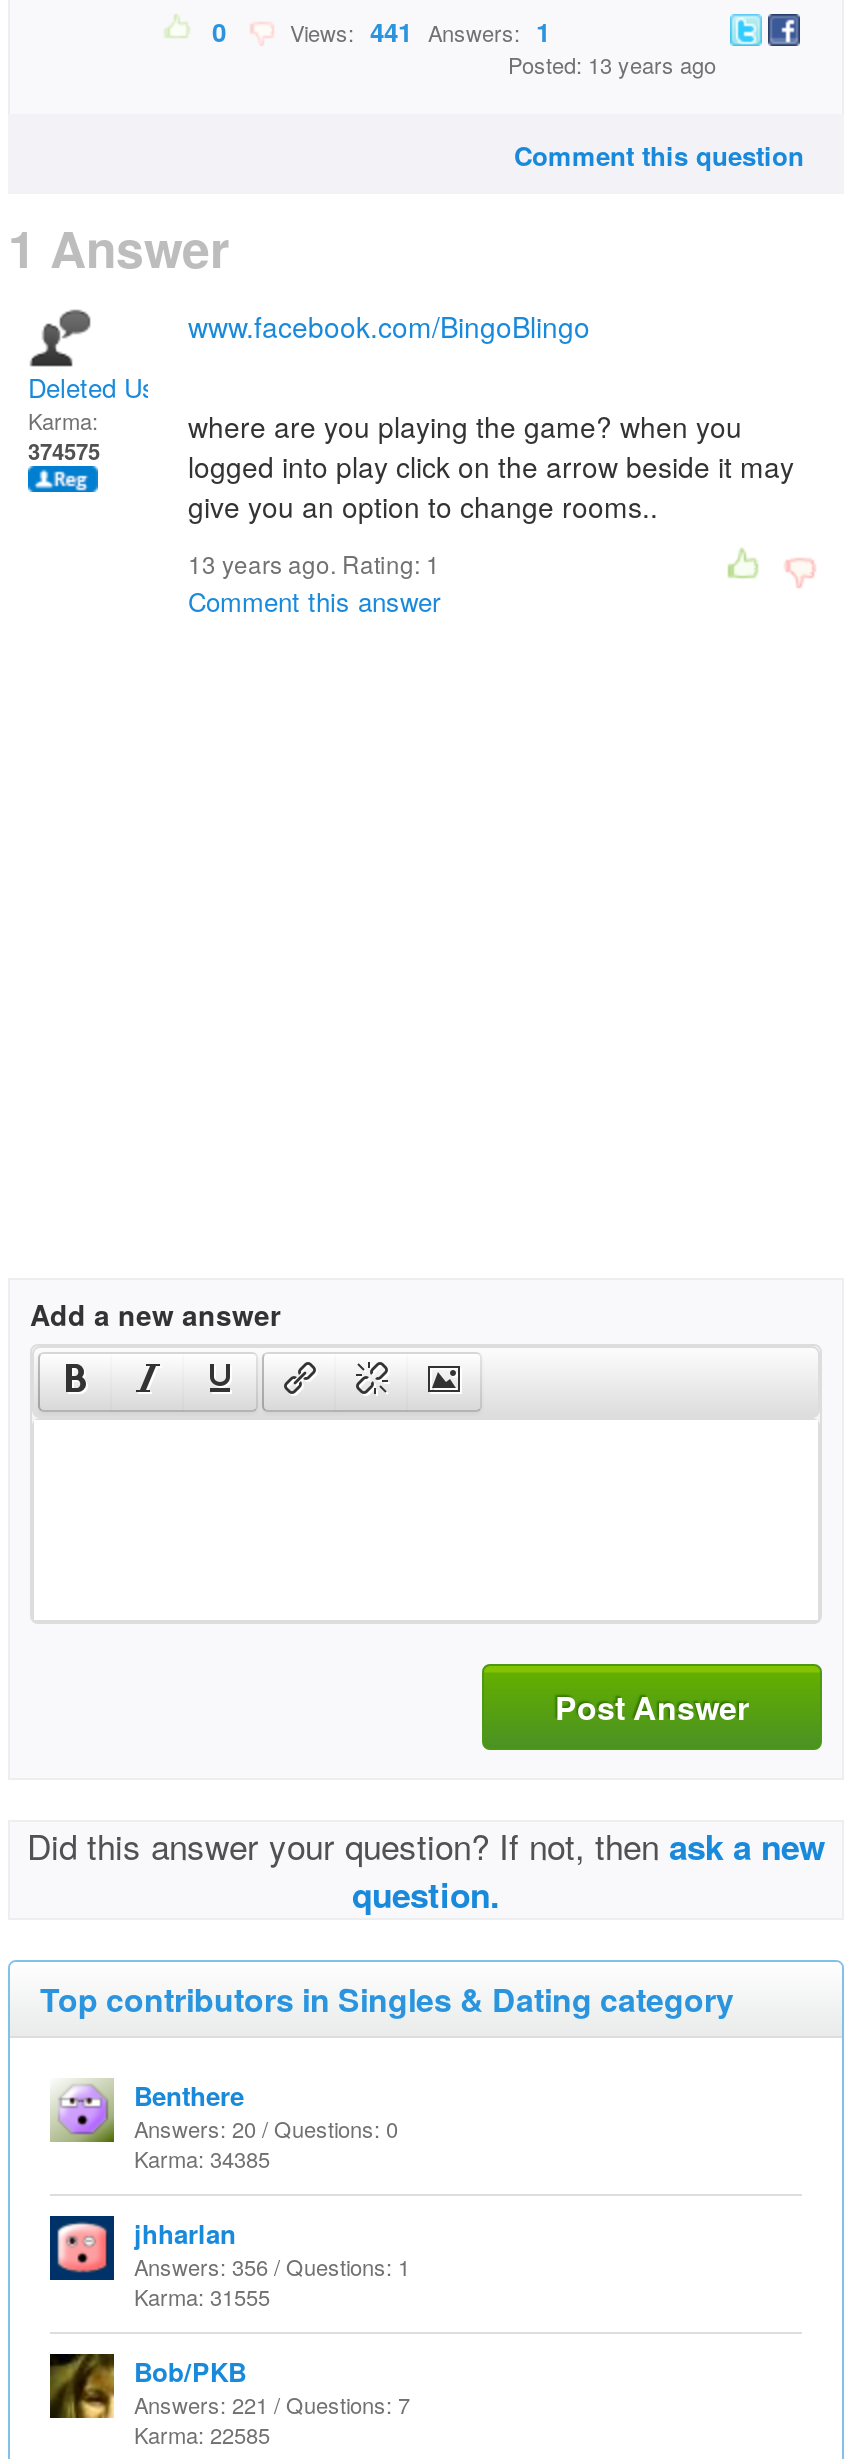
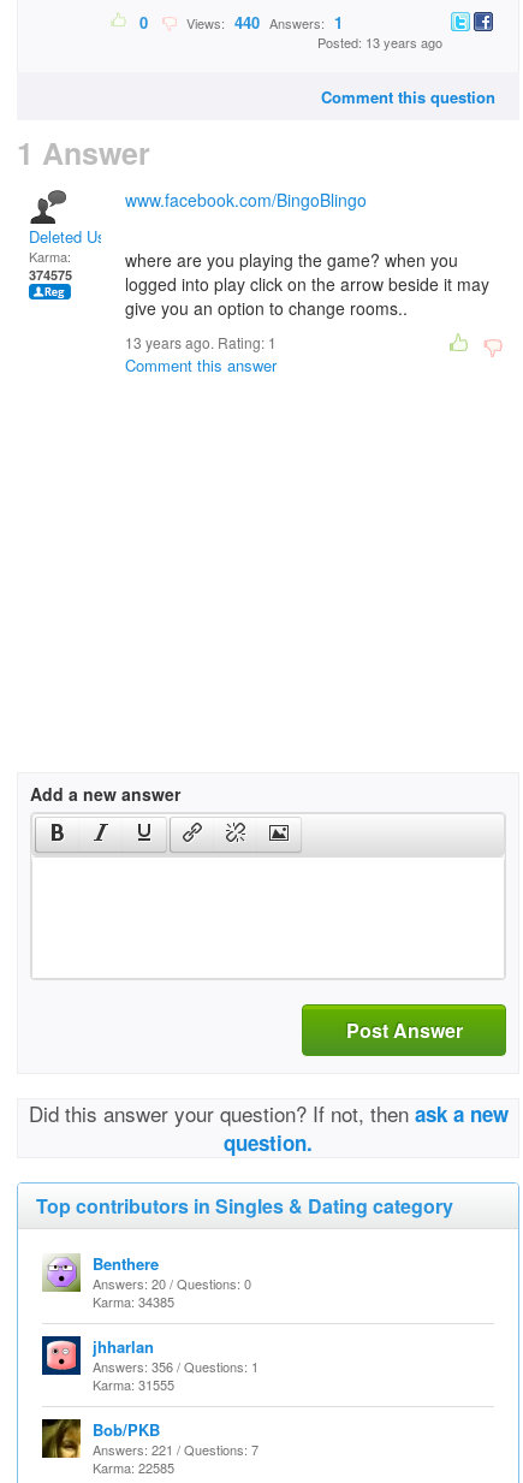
[278,12,550,50] Views: 441 Answers: 1 -> [179,11,343,34] Views: 440 Answers: 1

